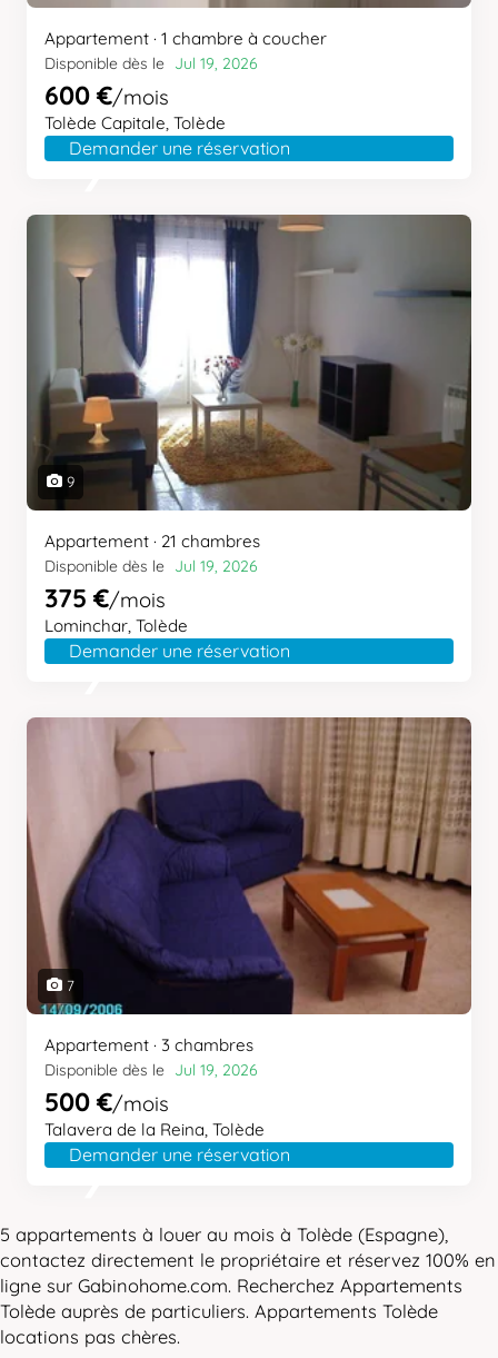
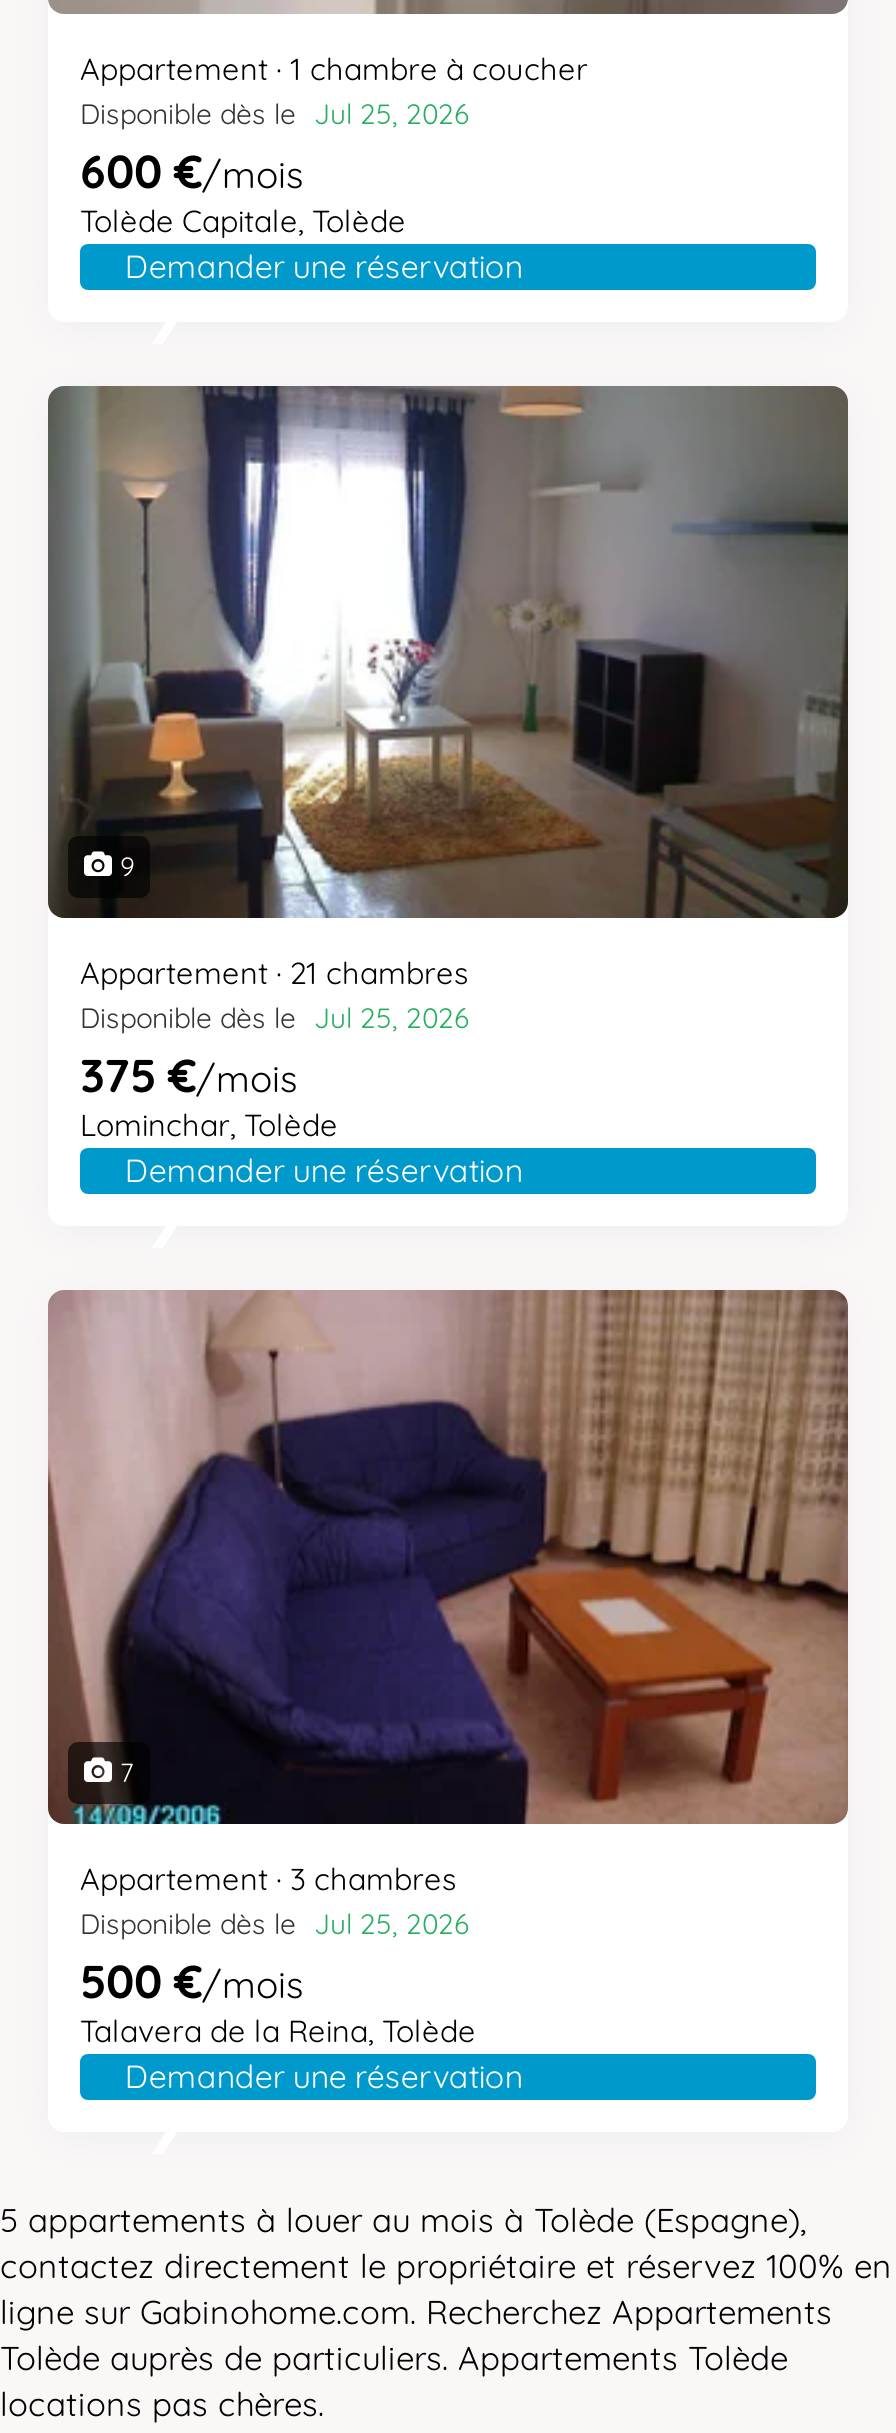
[44,53,258,73] Disponible dès le Jul 19, 2026 -> [80,95,470,131] Disponible dès le Jul 25, 2026
[44,556,258,576] Disponible dès le Jul 19, 2026 -> [80,1001,470,1037] Disponible dès le Jul 25, 2026
[44,1060,258,1080] Disponible dès le Jul 19, 2026 -> [80,1906,470,1942] Disponible dès le Jul 25, 2026

